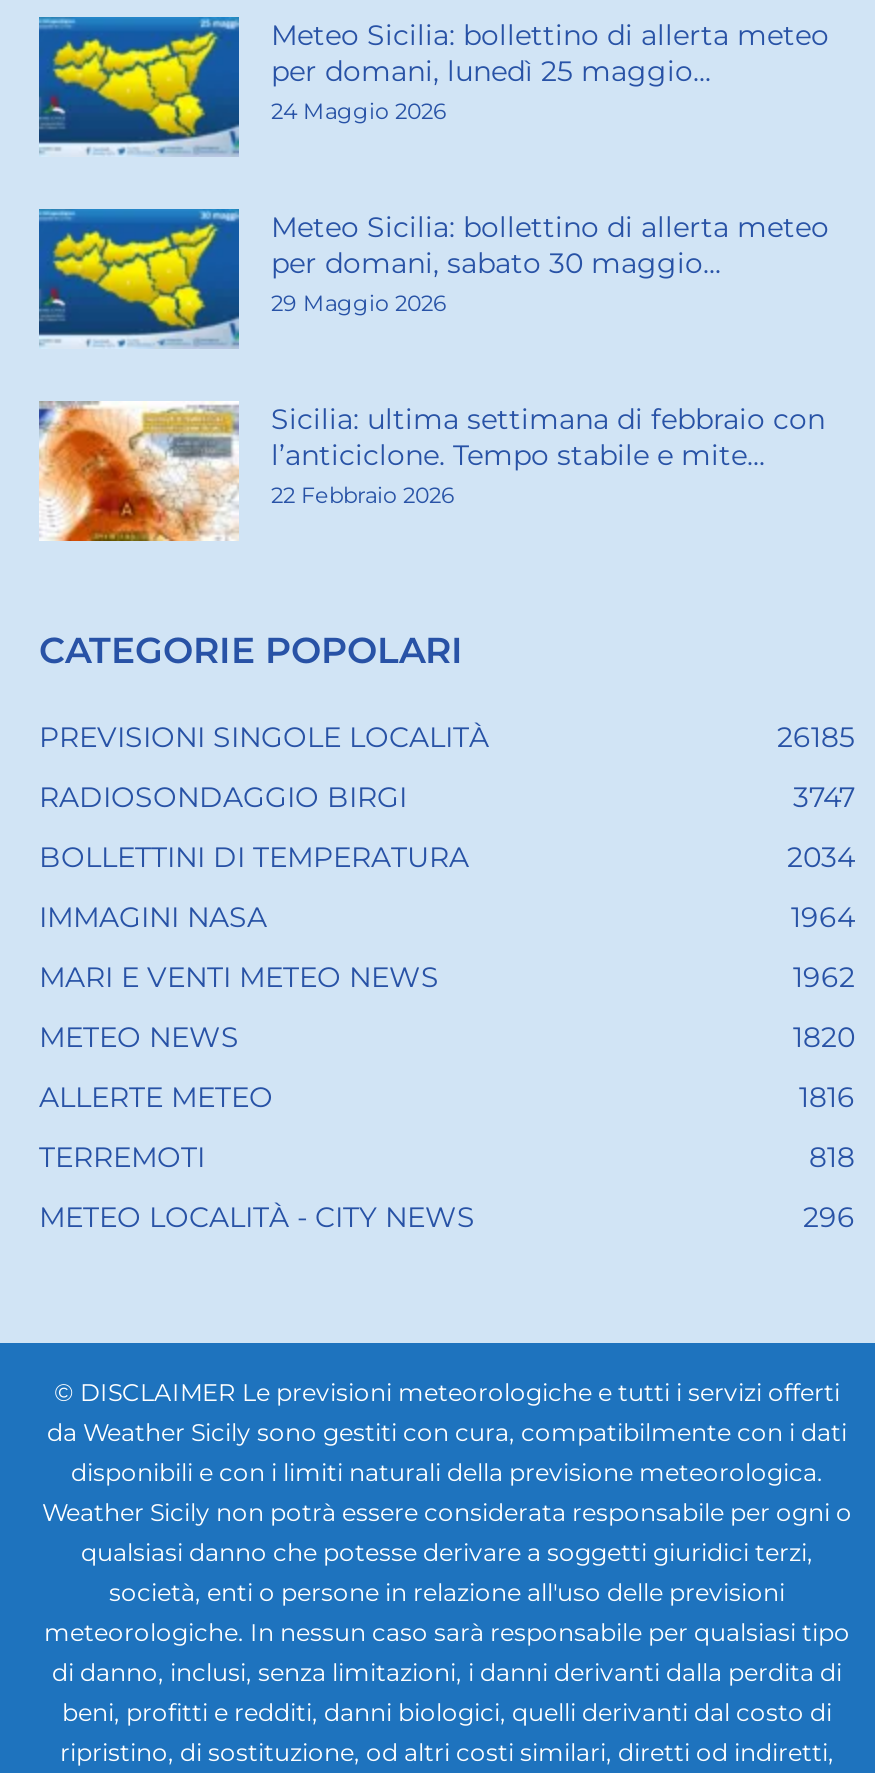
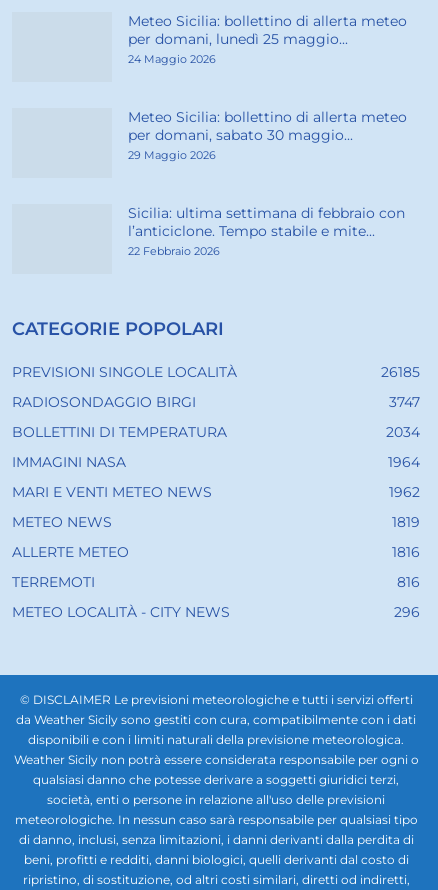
[37,15,241,155] [image] -> none
[37,207,241,347] [image] -> none
[37,401,239,543] [image] -> none
[793,1019,855,1055] 1820 -> [392,513,420,531] 1819
[809,1139,855,1175] 818 -> [397,573,420,591] 816

